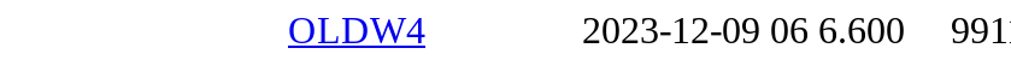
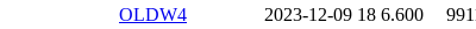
[582,11,905,51] 2023-12-09 06 6.600 -> [264,5,424,25] 2023-12-09 18 6.600

